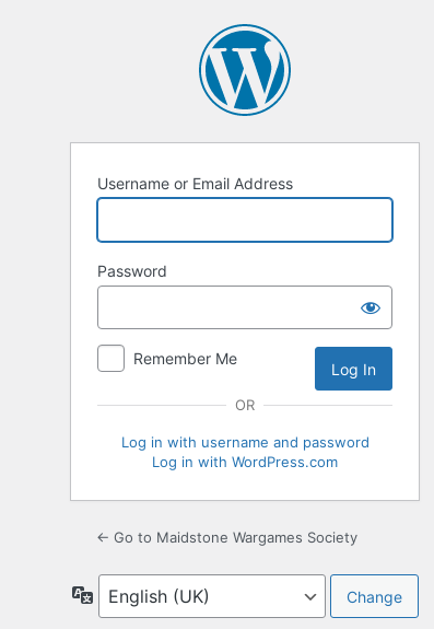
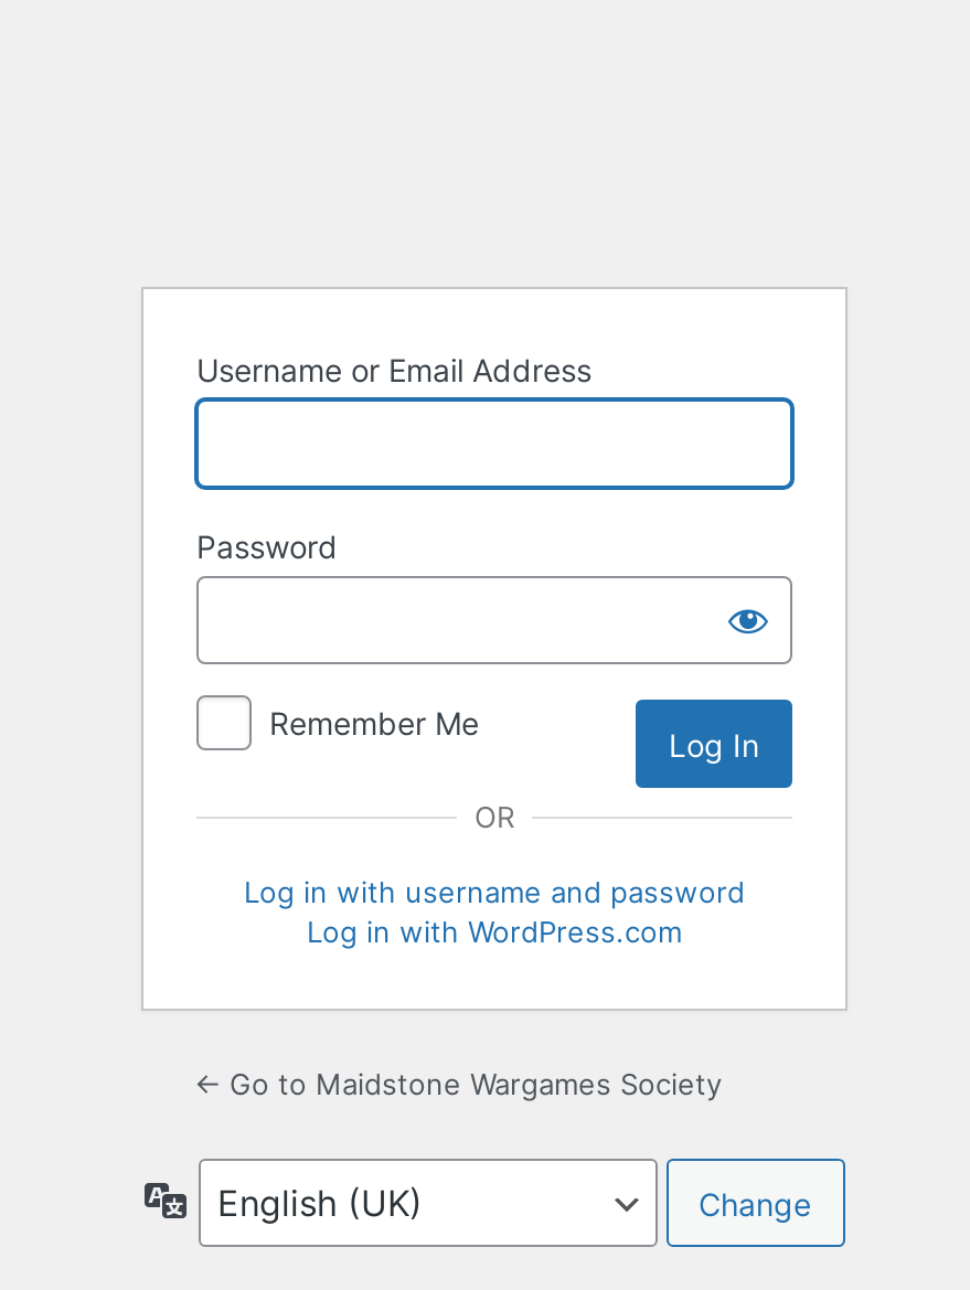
[198,23,292,117] [image] -> none

